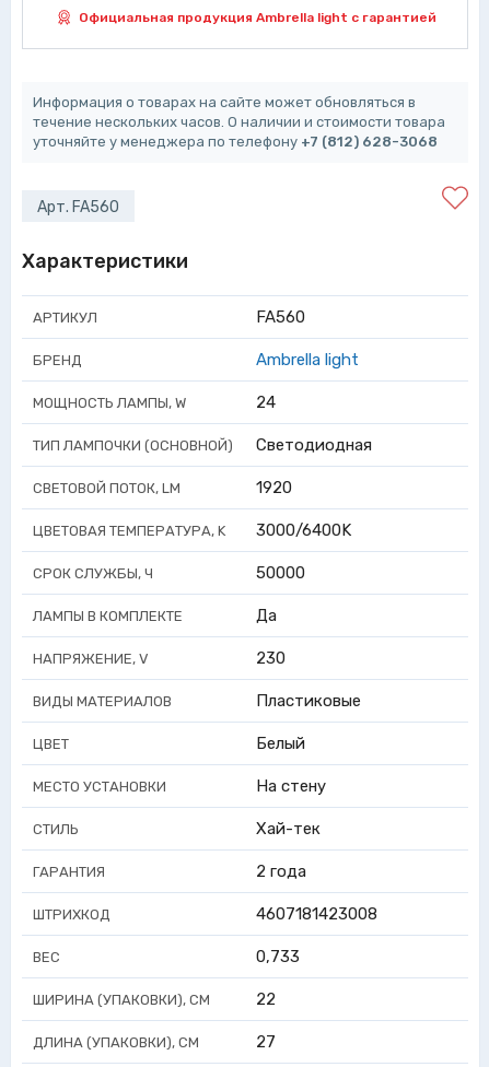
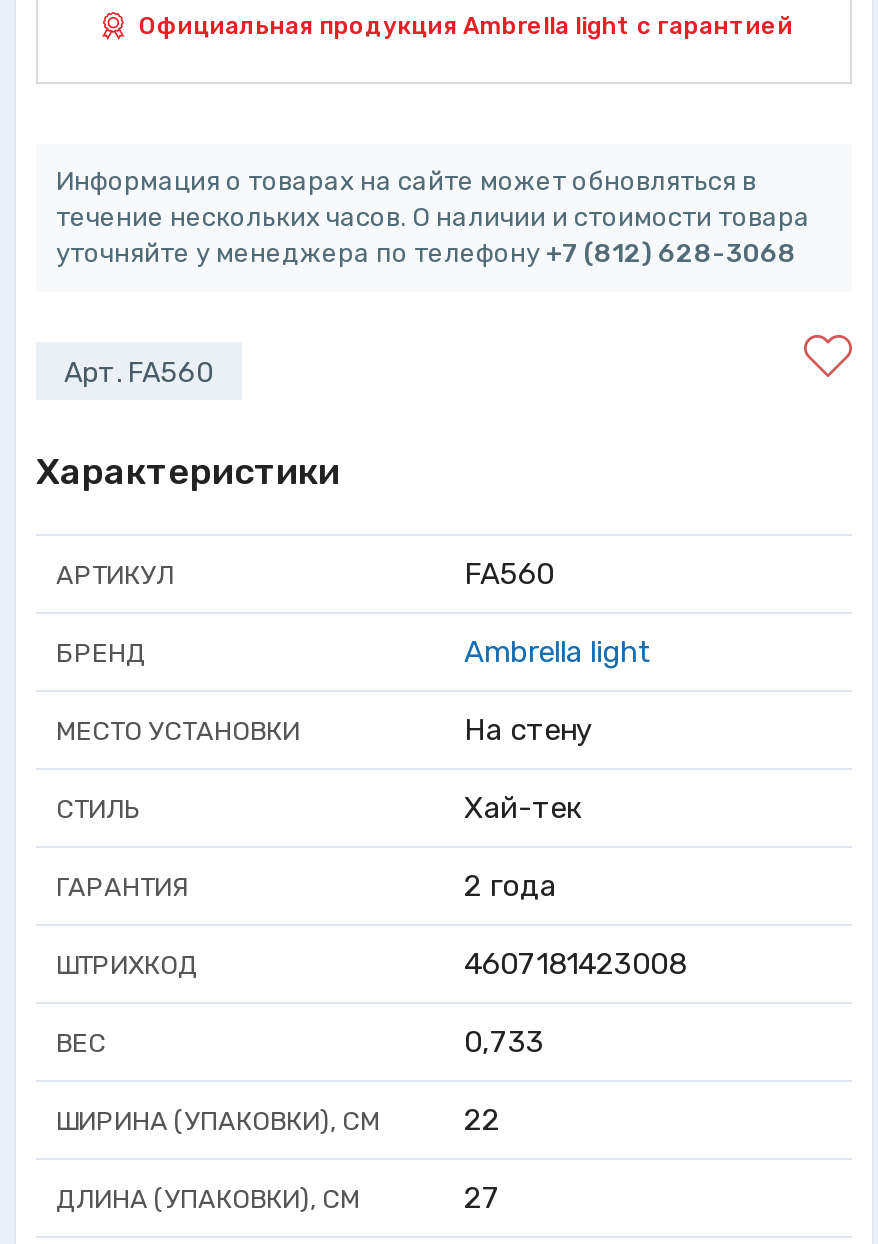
[33,392,372,753] МОЩНОСТЬ ЛАМПЫ, W | 24 | ТИП ЛАМПОЧКИ (ОСНОВНОЙ) | Светодиодная | СВЕТОВОЙ ПОТОК, LM | 1920 | ЦВЕТОВАЯ ТЕМПЕРАТУРА, K | 3000/6400K | СРОК СЛУЖБЫ, Ч | 50000 | ЛАМПЫ В КОМПЛЕКТЕ | Да | НАПРЯЖЕНИЕ, V | 230 | ВИДЫ МАТЕРИАЛОВ | Пластиковые | ЦВЕТ | Белый -> none

